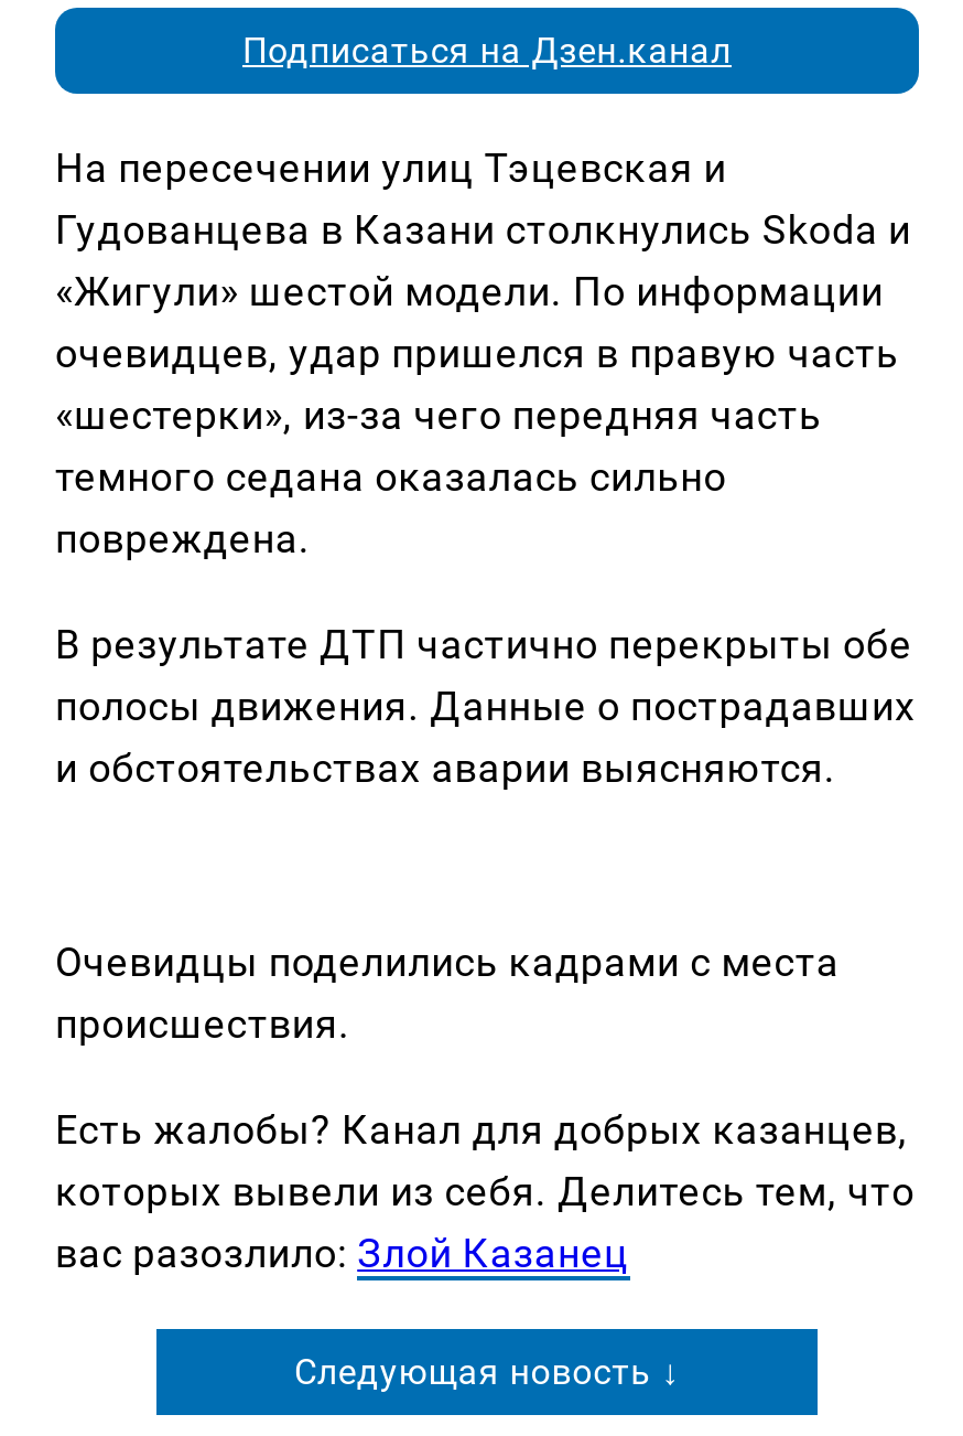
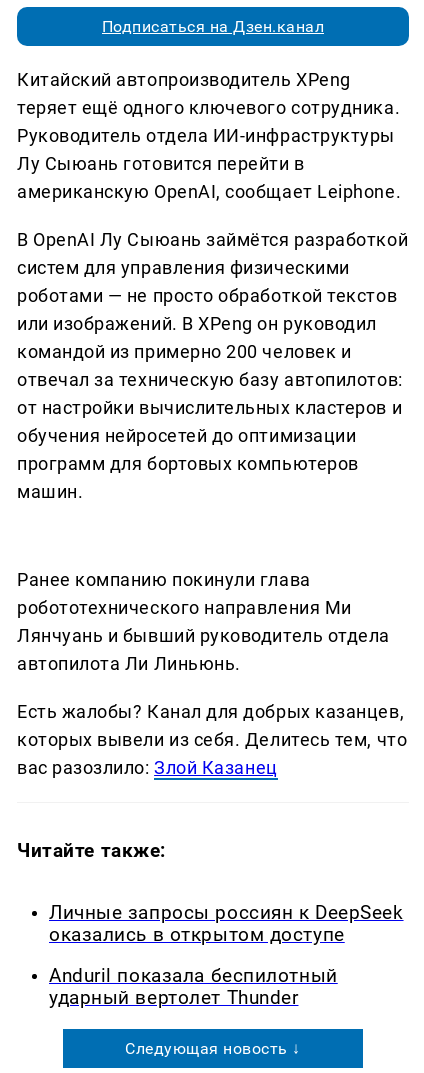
[55,145,911,562] На пересечении улиц Тэцевская и | Гудованцева в Казани столкнулись Skoda и | «Жигули» шестой модели. По информации | очевидцев, удар пришелся в правую часть | «шестерки», из-за чего передняя часть | темного седана оказалась сильно | повреждена. -> [17,69,401,202] Китайский автопроизводитель XPeng | теряет ещё одного ключевого сотрудника. | Руководитель отдела ИИ-инфраструктуры | Лу Сыюань готовится перейти в | американскую OpenAI, сообщает Leiphone.
[55,621,916,791] В результате ДТП частично перекрыты обе | полосы движения. Данные о пострадавших | и обстоятельствах аварии выясняются. -> [17,229,408,502] В OpenAI Лу Сыюань займётся разработкой | систем для управления физическими | роботами — не просто обработкой текстов | или изображений. В XPeng он руководил | командой из примерно 200 человек и | отвечал за техническую базу автопилотов: | от настройки вычислительных кластеров и | обучения нейросетей до оптимизации | программ для бортовых компьютеров | машин.
[55,939,839,1047] Очевидцы поделились кадрами с места | происшествия. -> [17,569,390,674] Ранее компанию покинули глава | робототехнического направления Ми | Лянчуань и бывший руководитель отдела | автопилота Ли Линьюнь.
none -> [17,839,403,1009] Читайте также: | Личные запросы россиян к DeepSeek | оказались в открытом доступе | Anduril показала беспилотный | ударный вертолет Thunder

